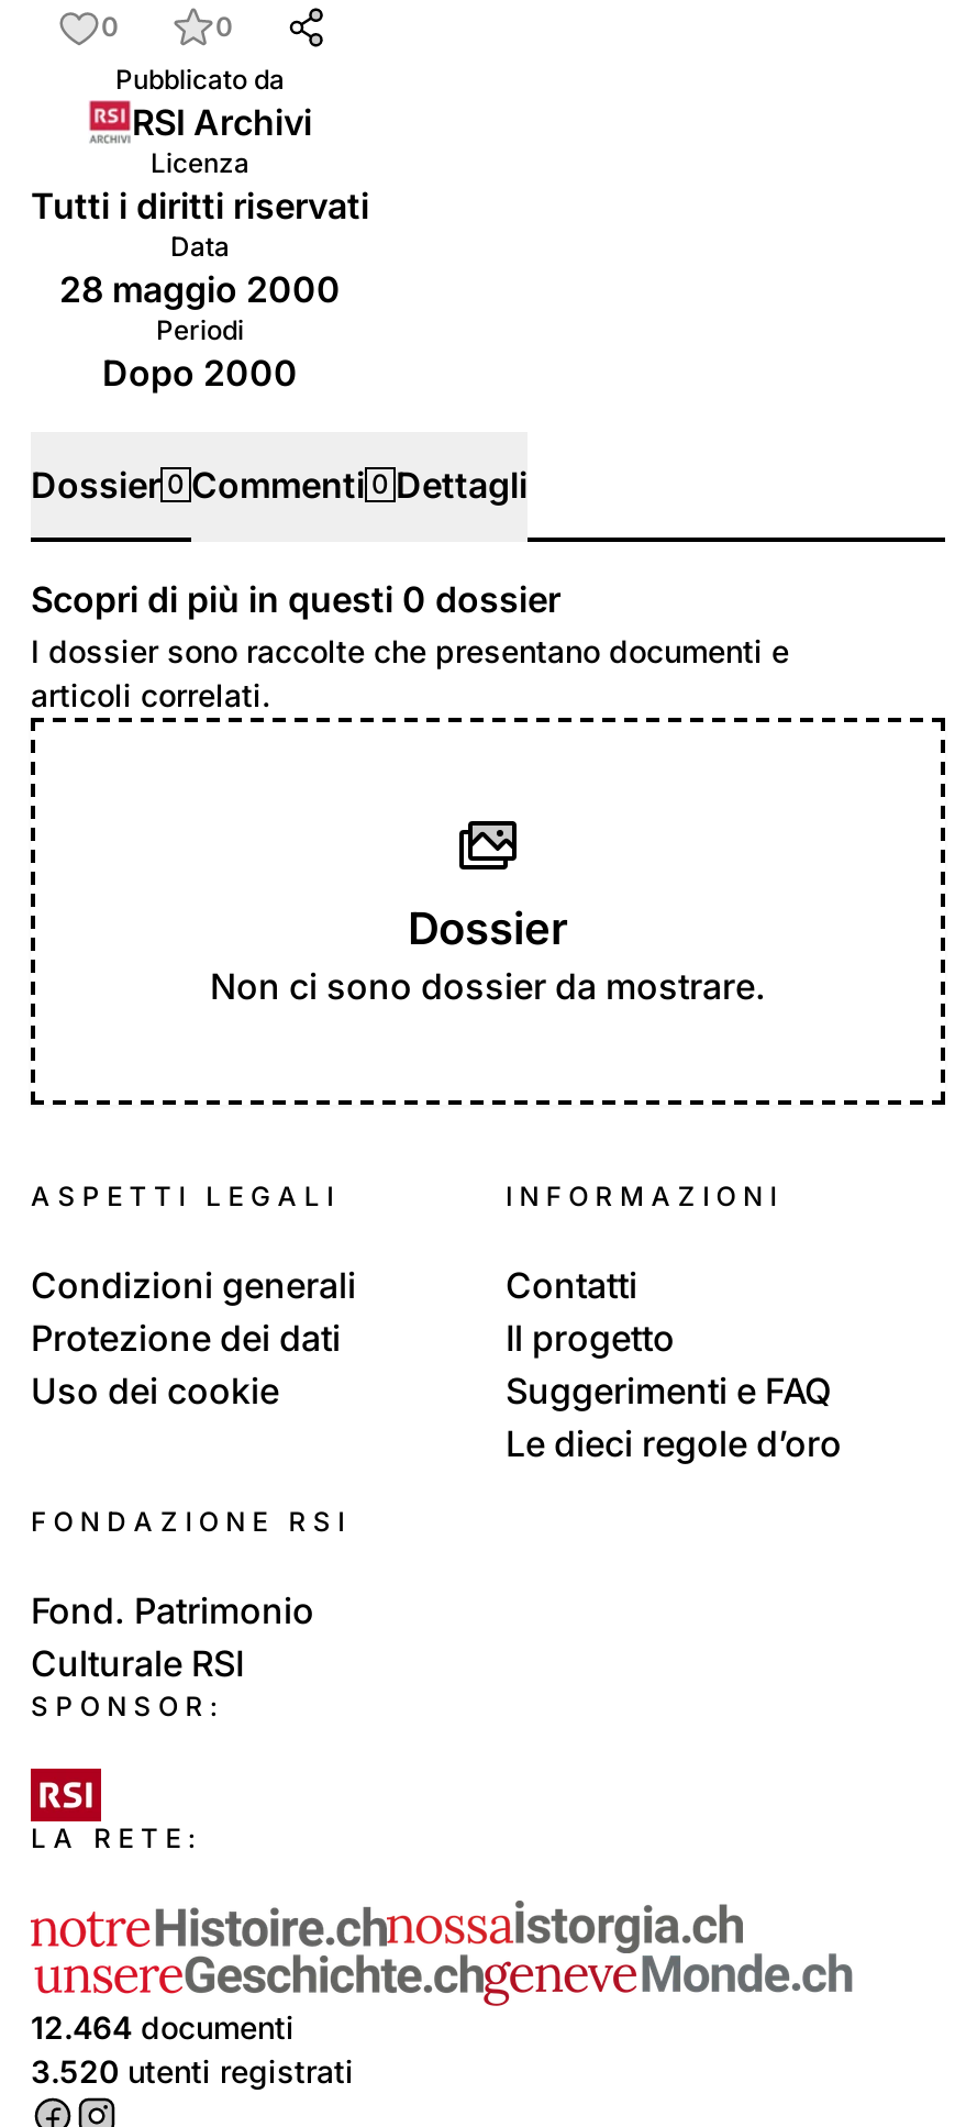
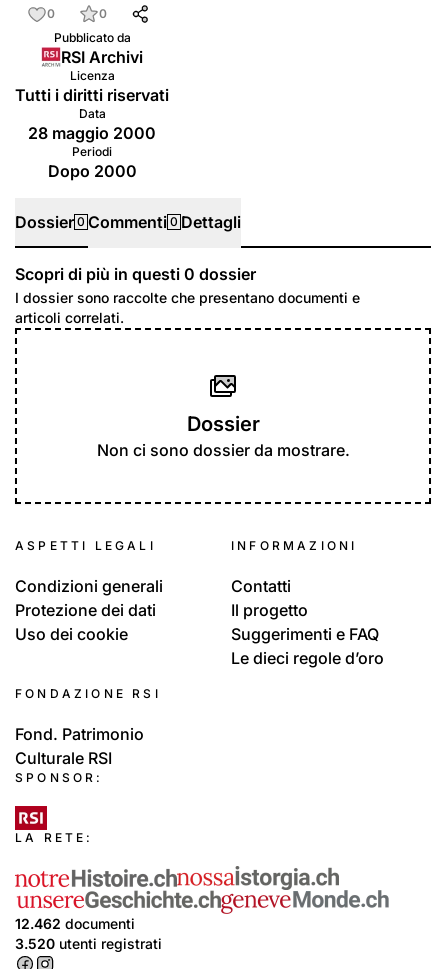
[31,2008,295,2046] 12.464 documenti -> [15,915,135,932] 12.462 documenti

